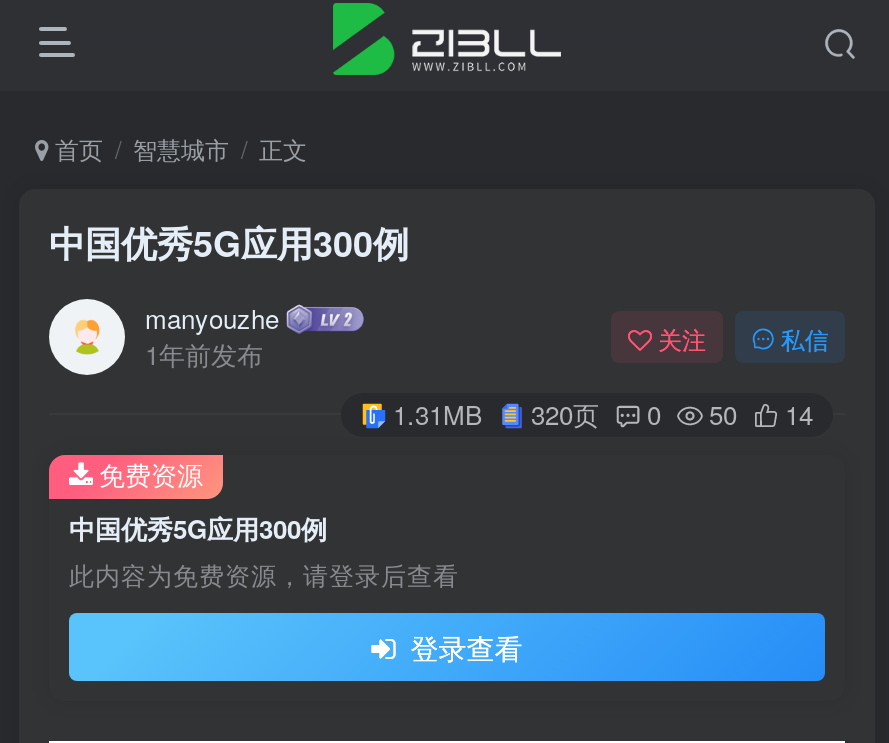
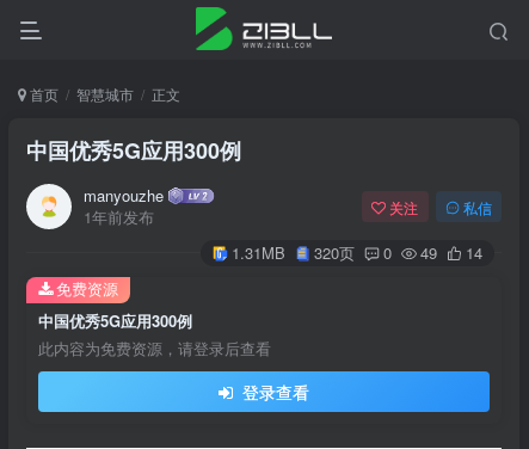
[393,395,813,433] 1.31MB 320页 0 50 14 -> [232,241,482,264] 1.31MB 320页 0 49 14

